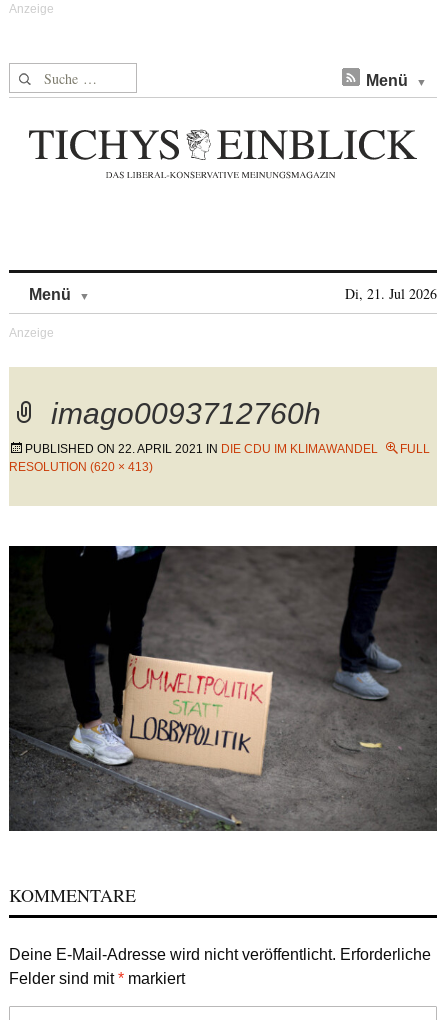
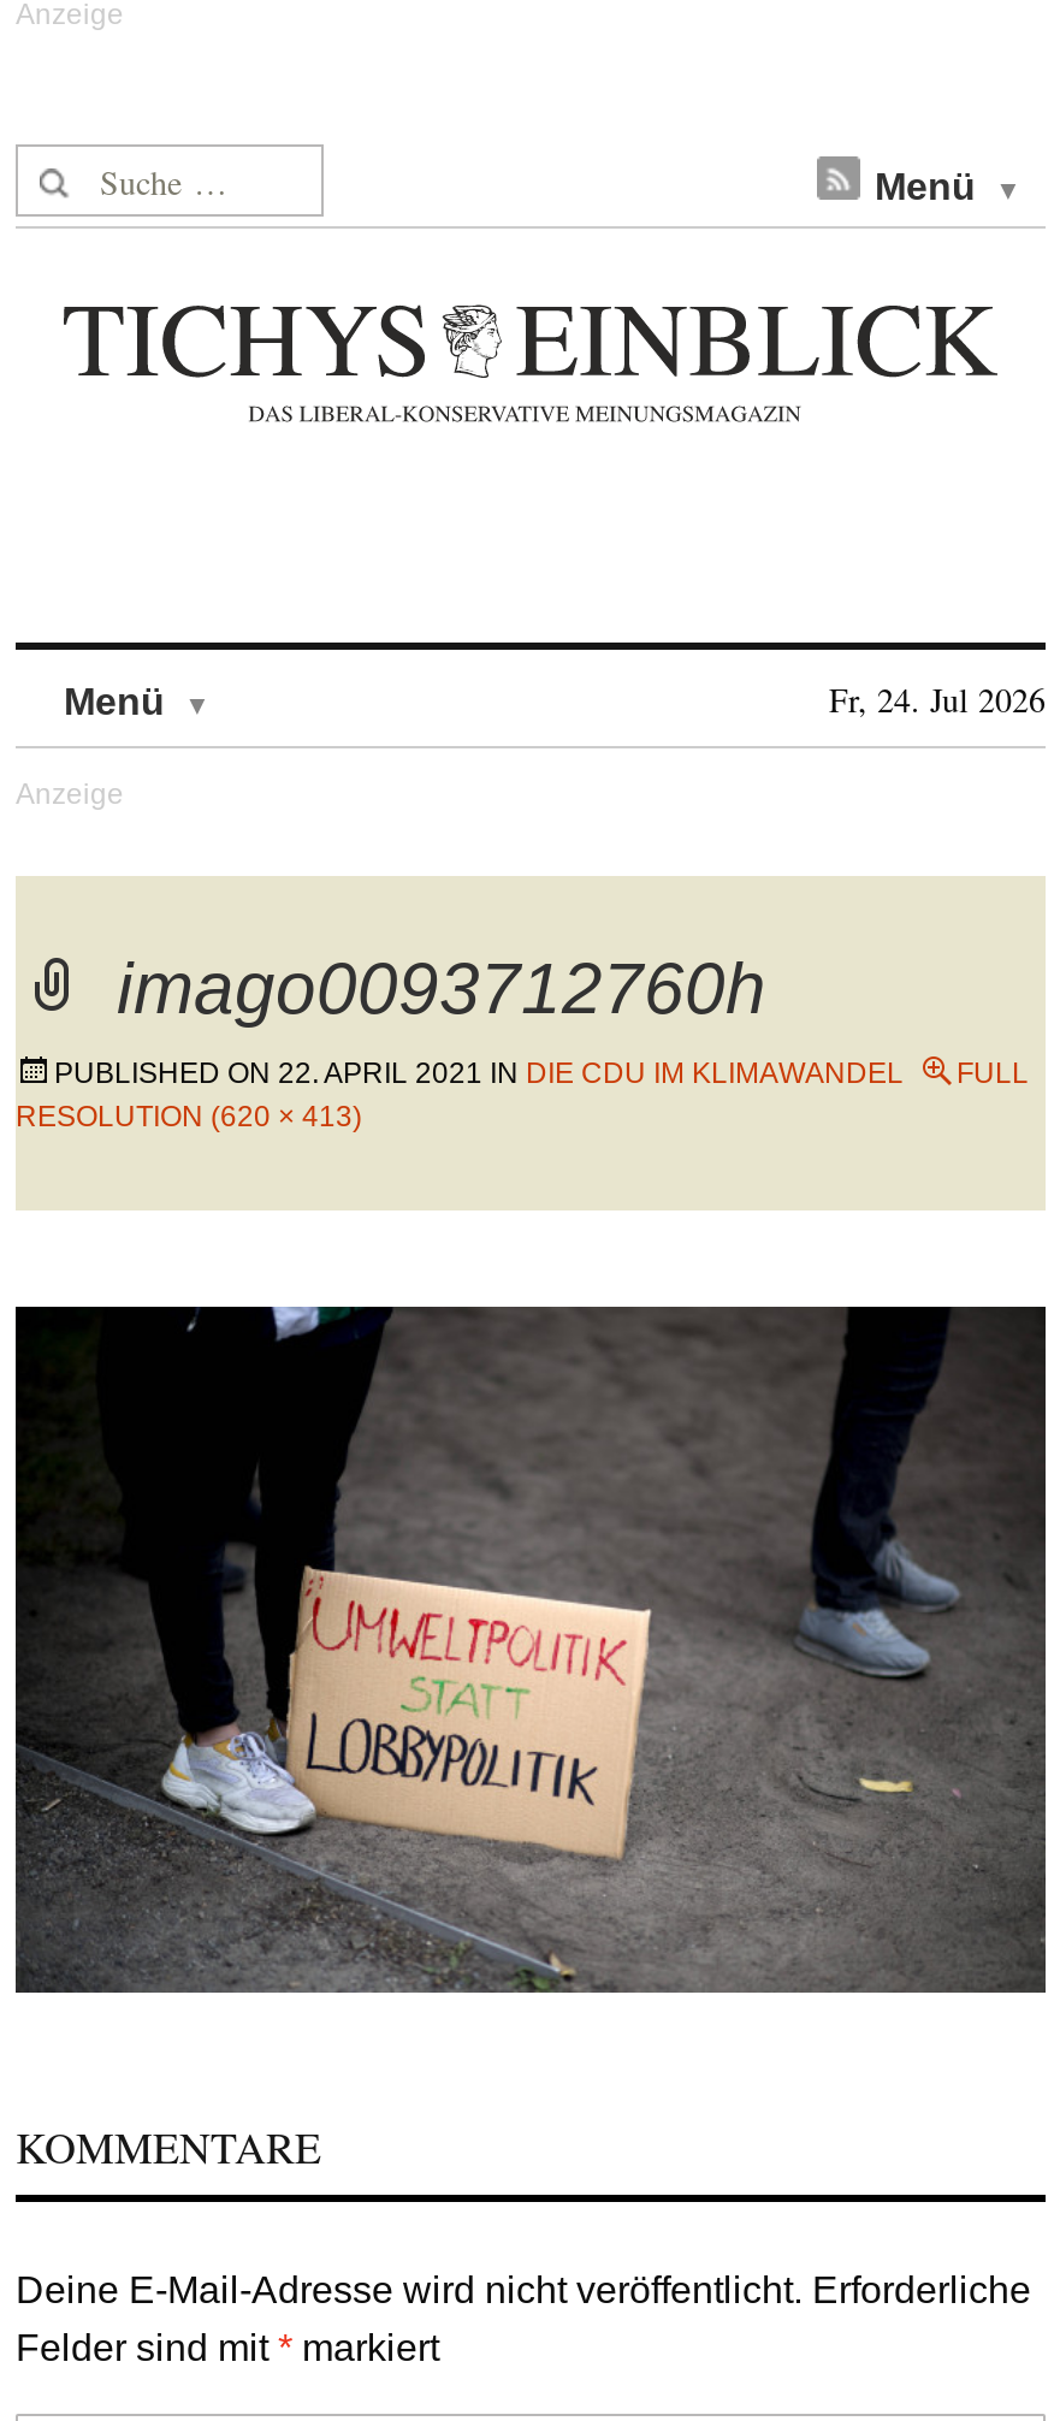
[345,284,437,303] Di, 21. Jul 2026 -> [829,676,1046,722] Fr, 24. Jul 2026

